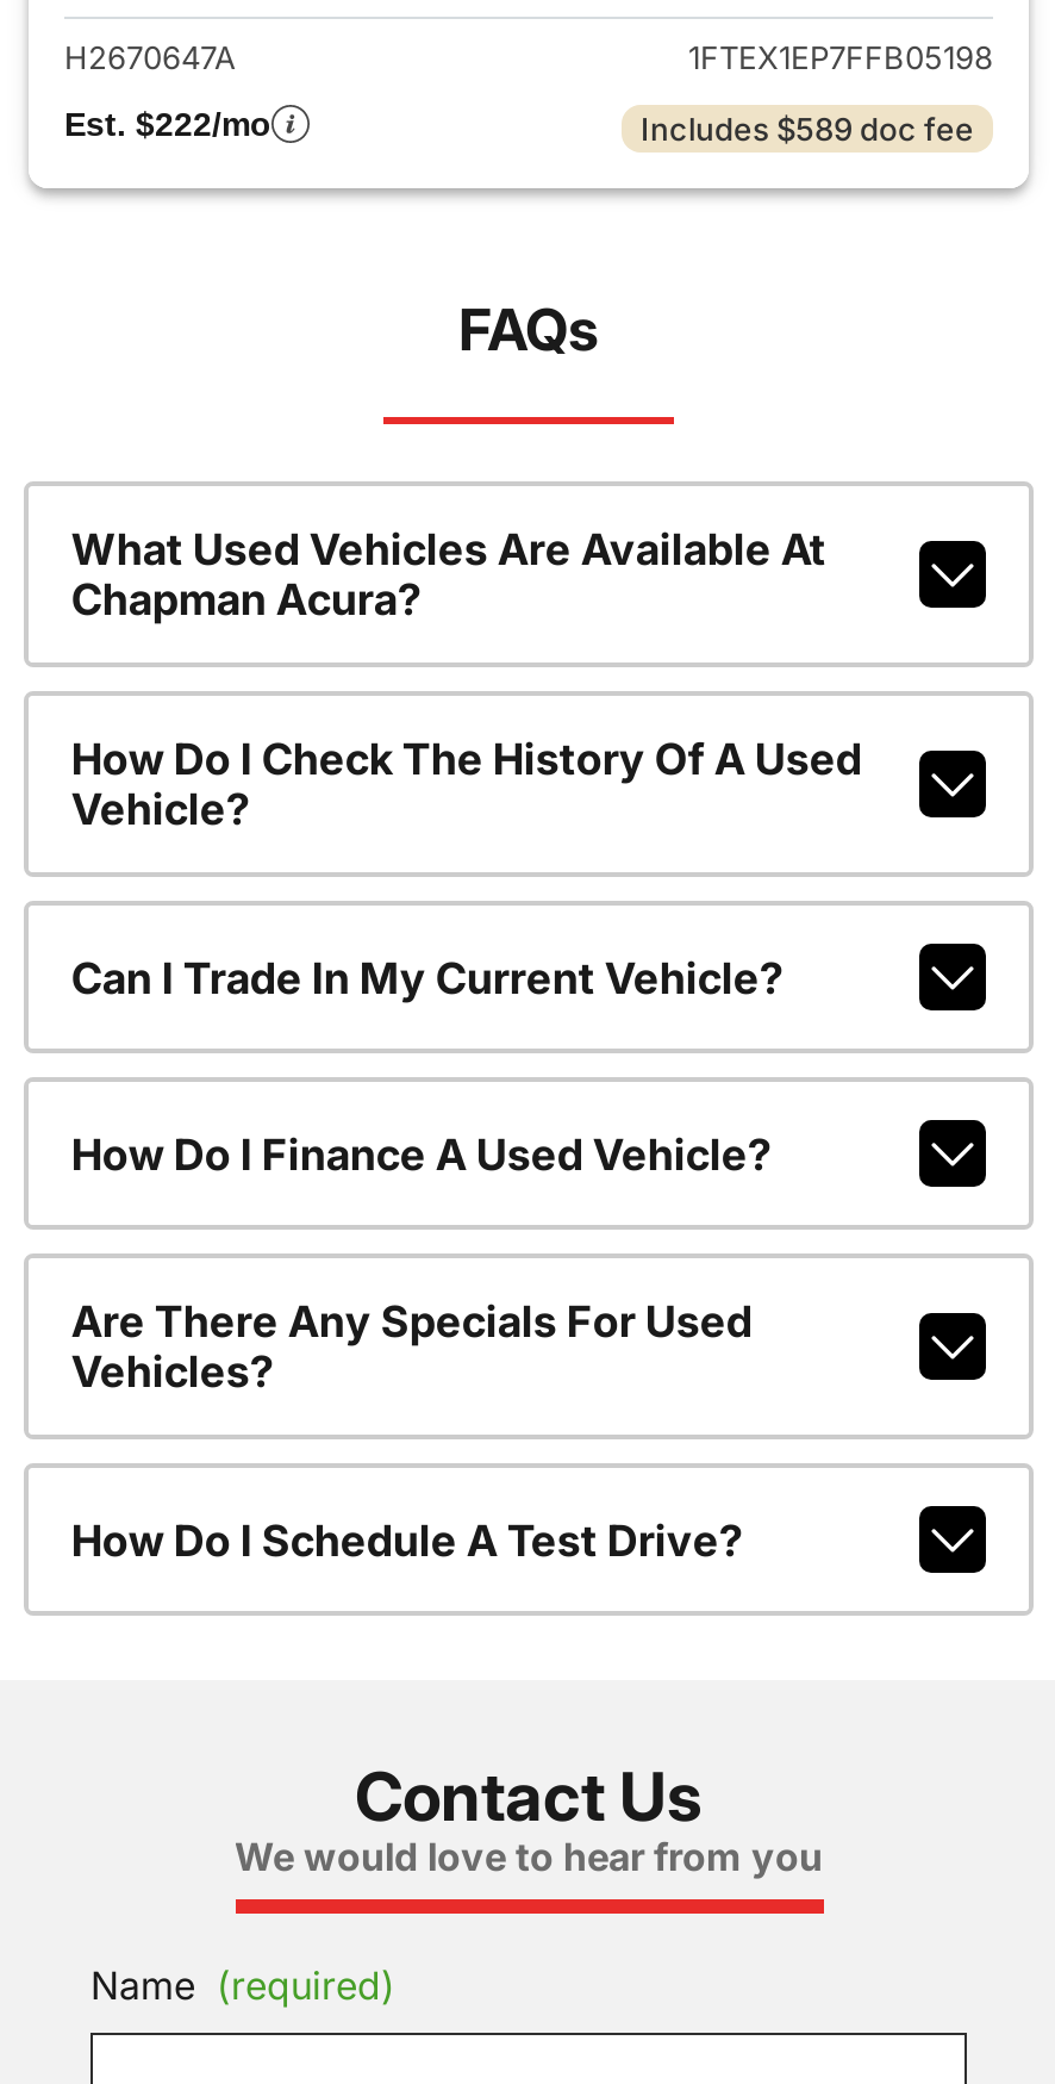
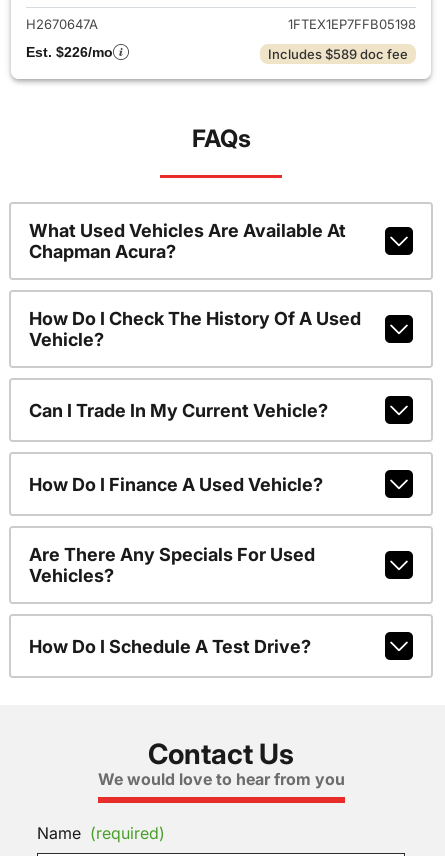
[64,105,271,143] Est. $222/mo -> [26,44,113,60] Est. $226/mo

